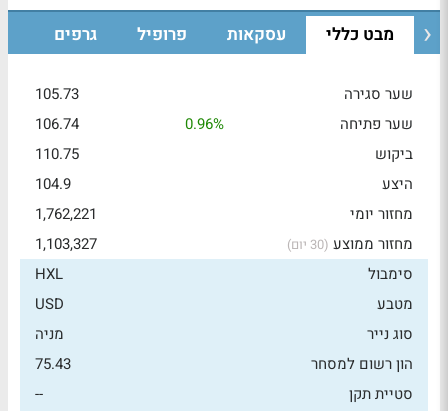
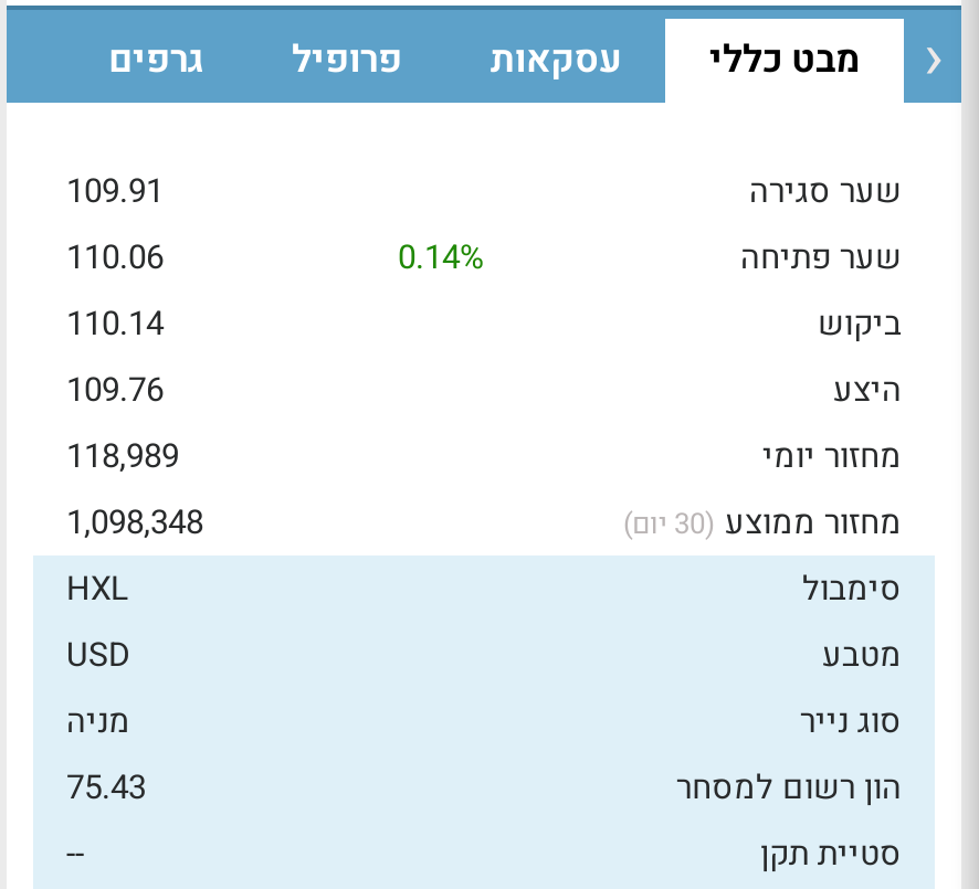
[35,83,79,105] 105.73 -> [66,167,164,216] 109.91
[35,113,79,135] 106.74 -> [66,234,164,282] 110.06
[185,113,224,135] 0.96% -> [398,234,484,282] 0.14%
[35,143,79,165] 110.75 -> [66,300,164,349] 110.14
[35,173,71,195] 104.9 -> [66,366,164,415] 109.76
[35,203,97,225] 1,762,221 -> [66,432,179,481] 118,989
[35,233,97,255] 1,103,327 -> [66,499,203,547] 1,098,348

